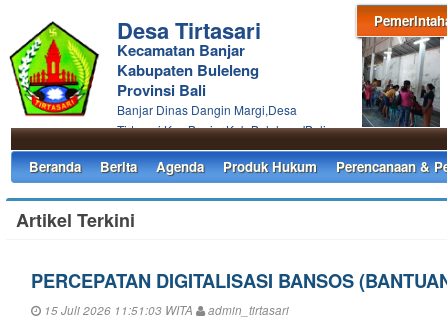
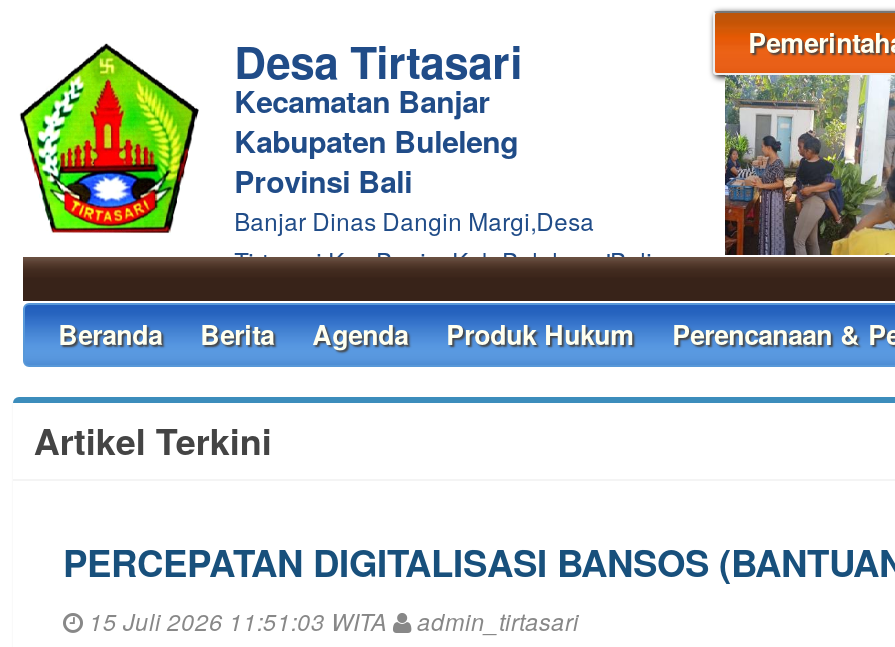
[361,36,444,128] [image] -> [723,73,889,257] [image]

